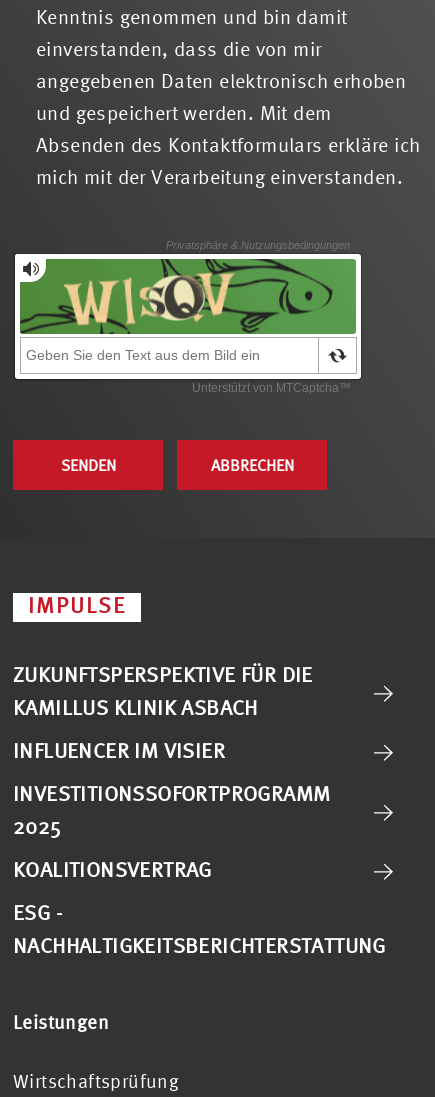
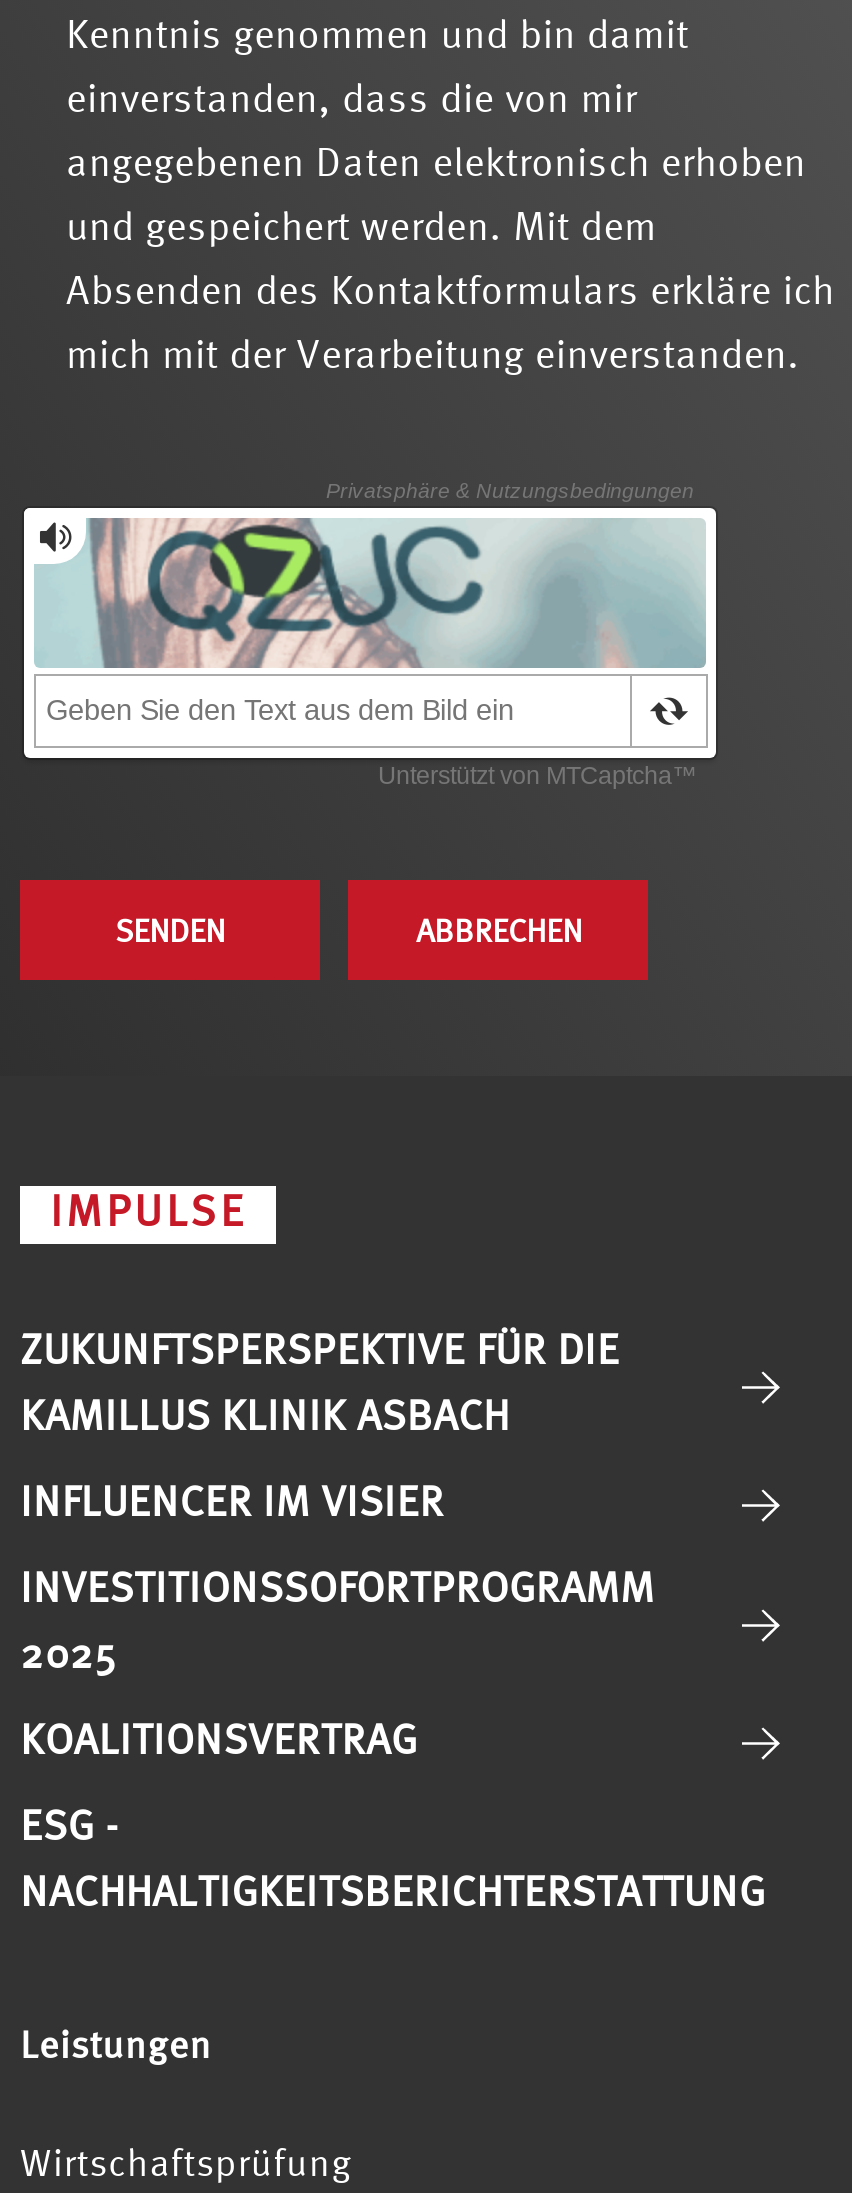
[19,258,356,335] [image] -> [34,518,704,668] [image]

